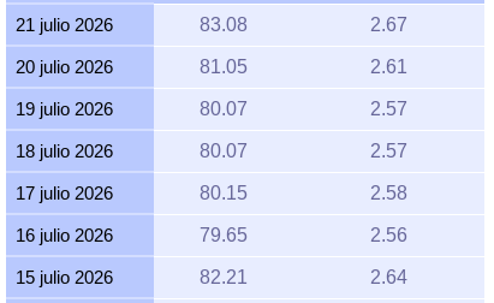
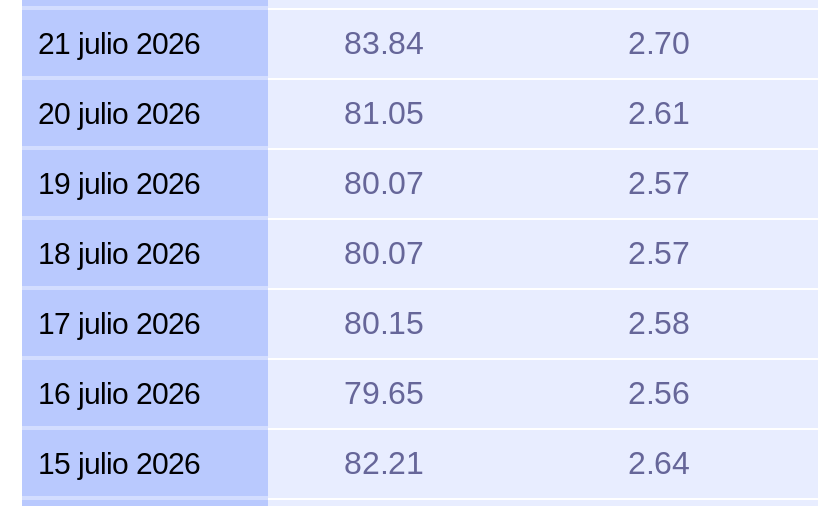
[200,15,248,35] 83.08 -> [344,27,424,61] 83.84
[370,15,407,35] 2.67 -> [628,27,690,61] 2.70

